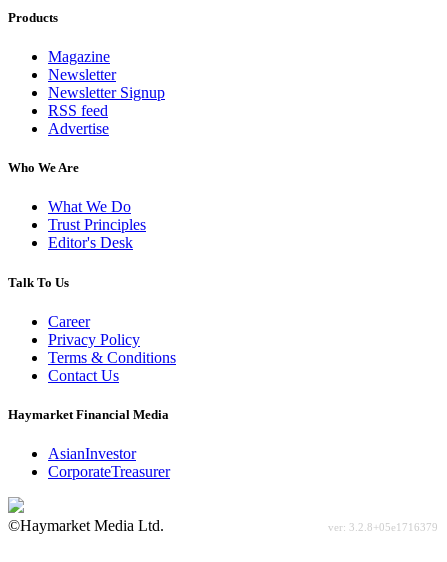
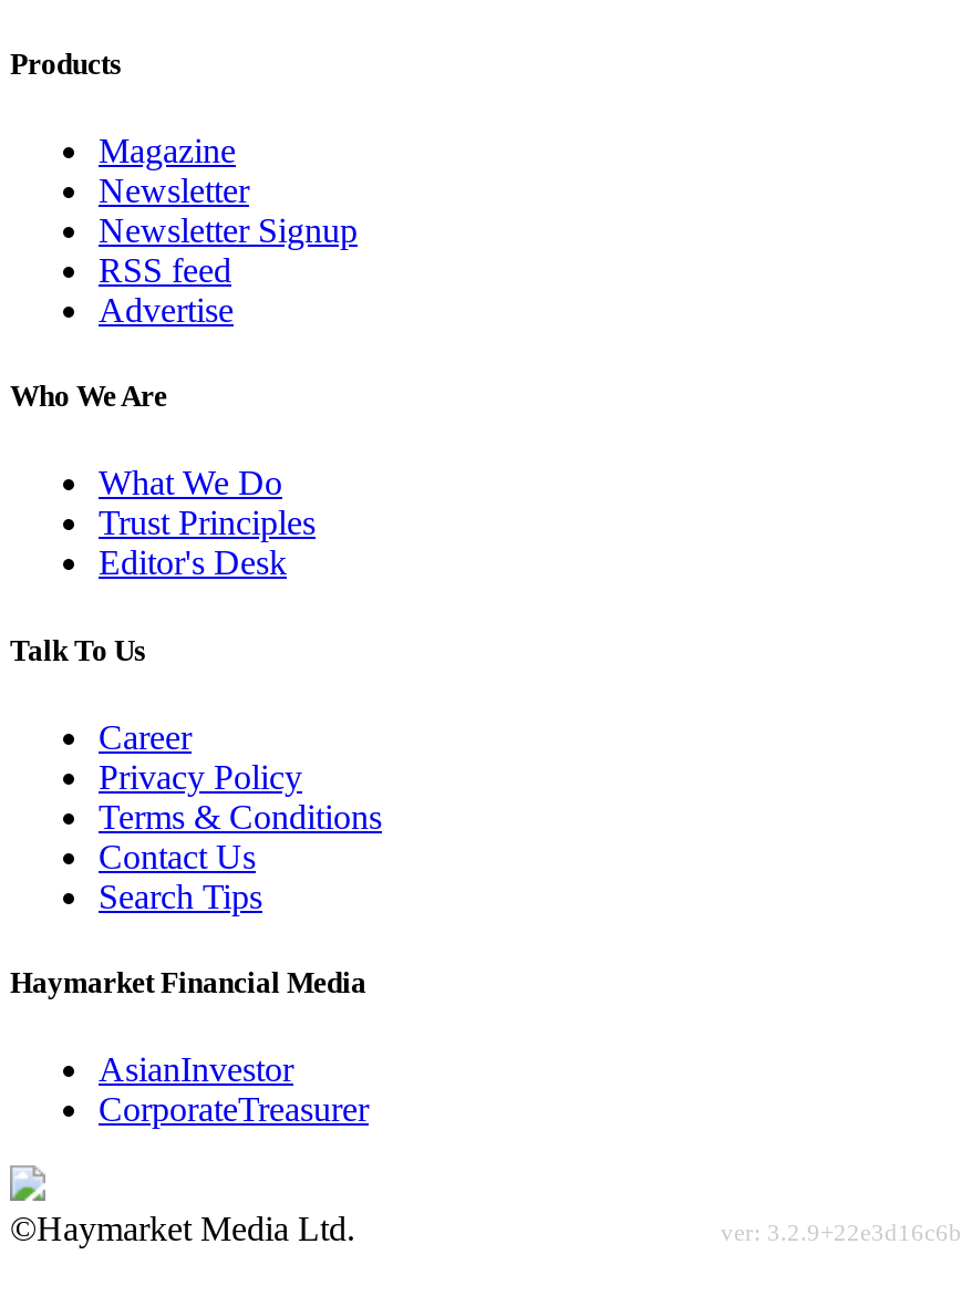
none -> [99,877,262,915] Search Tips

